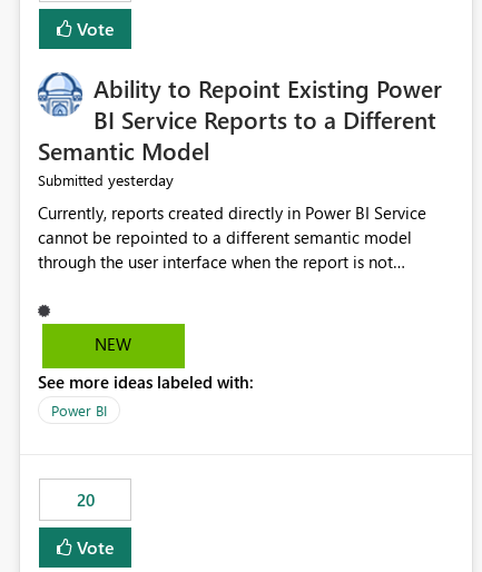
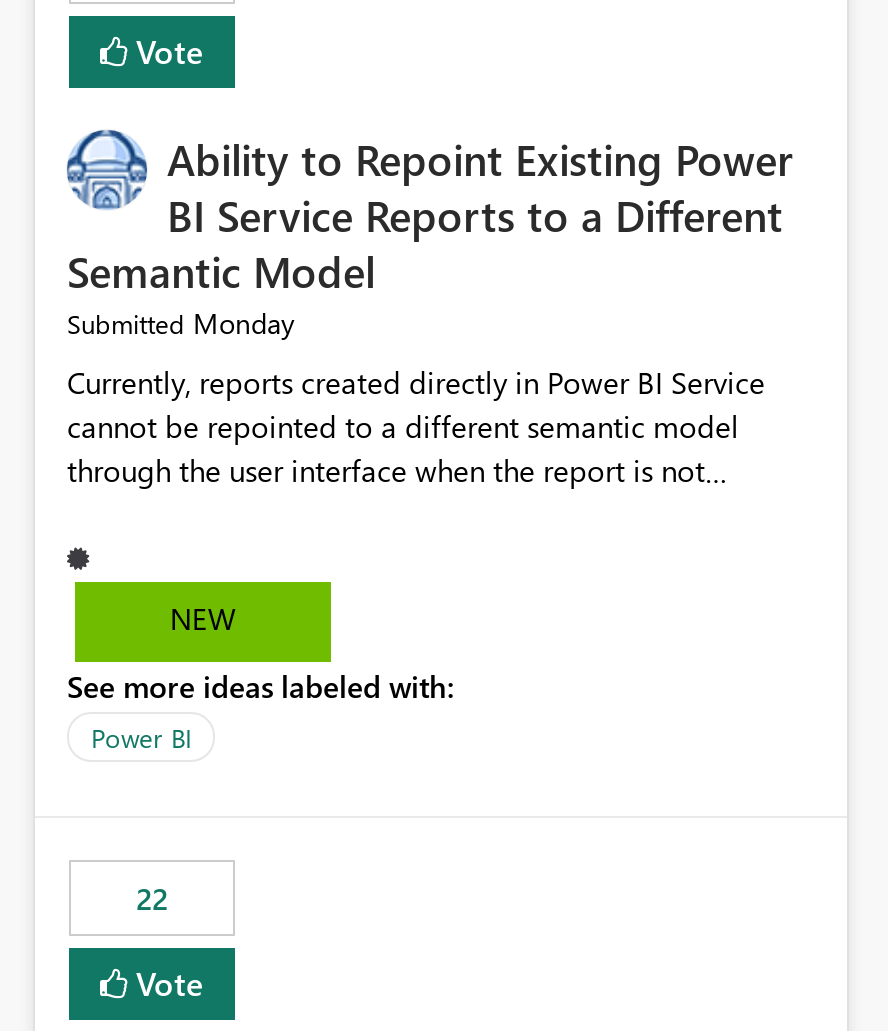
[38,170,174,191] Submitted yesterday -> [67,305,295,343] Submitted Monday
[76,489,94,511] 20 -> [136,879,168,919] 22

